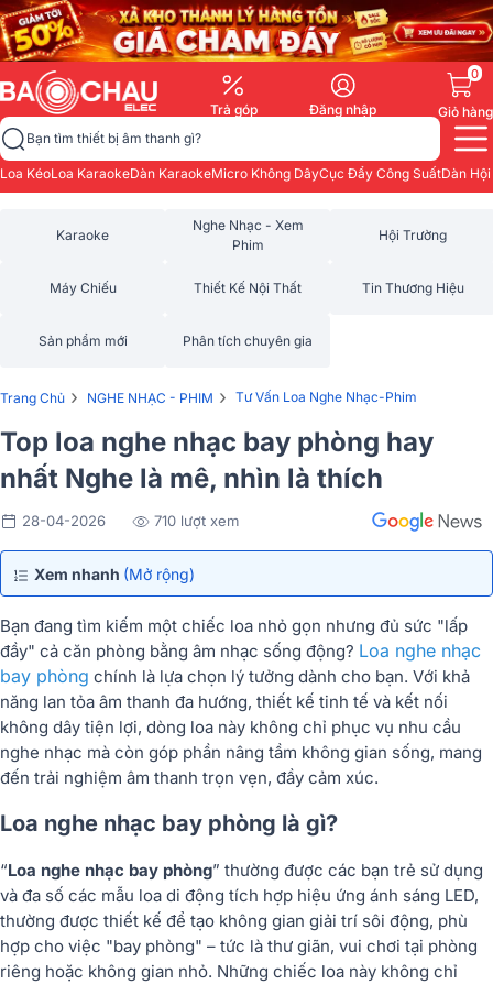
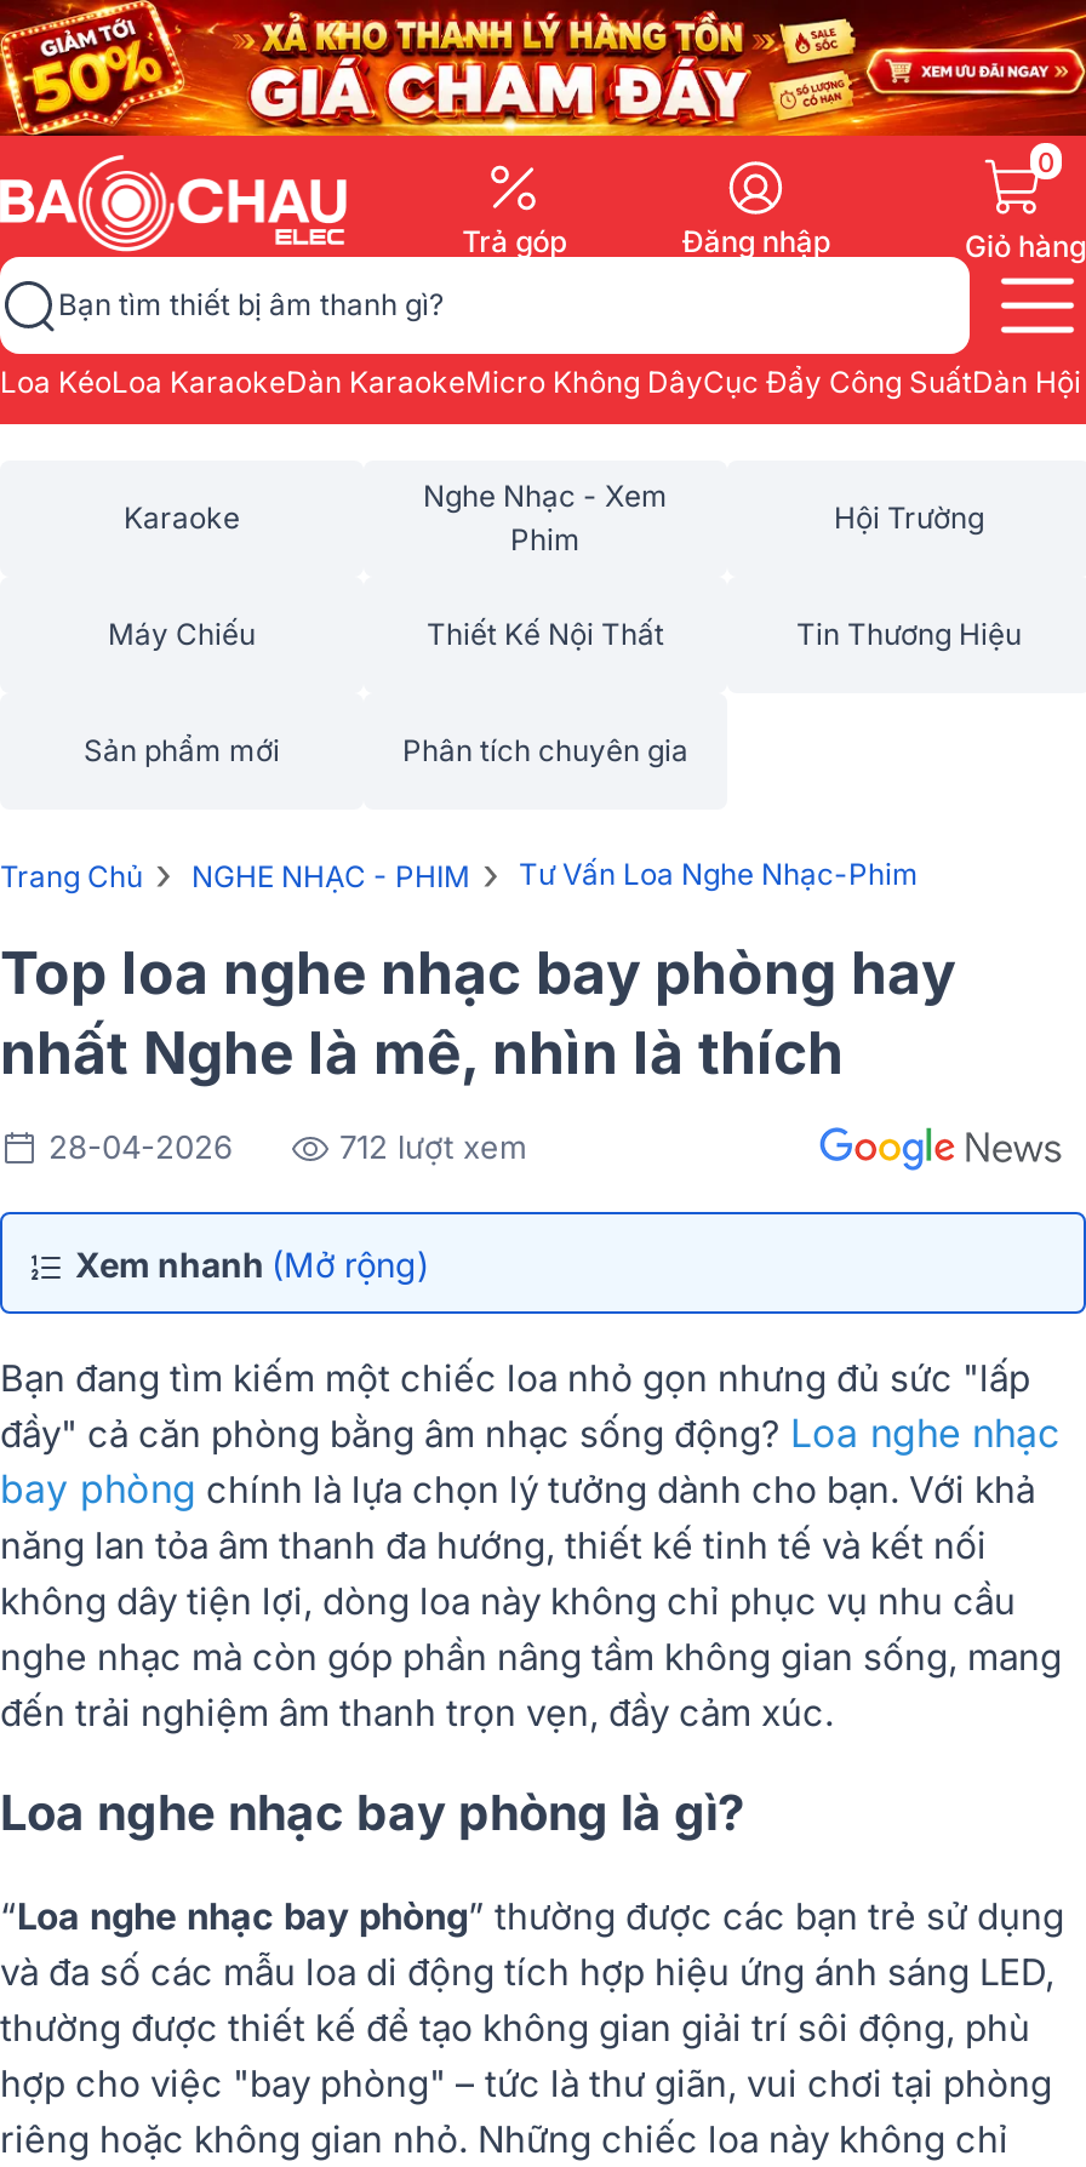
[154,511,239,529] 710 lượt xem -> [339,1126,526,1165] 712 lượt xem

